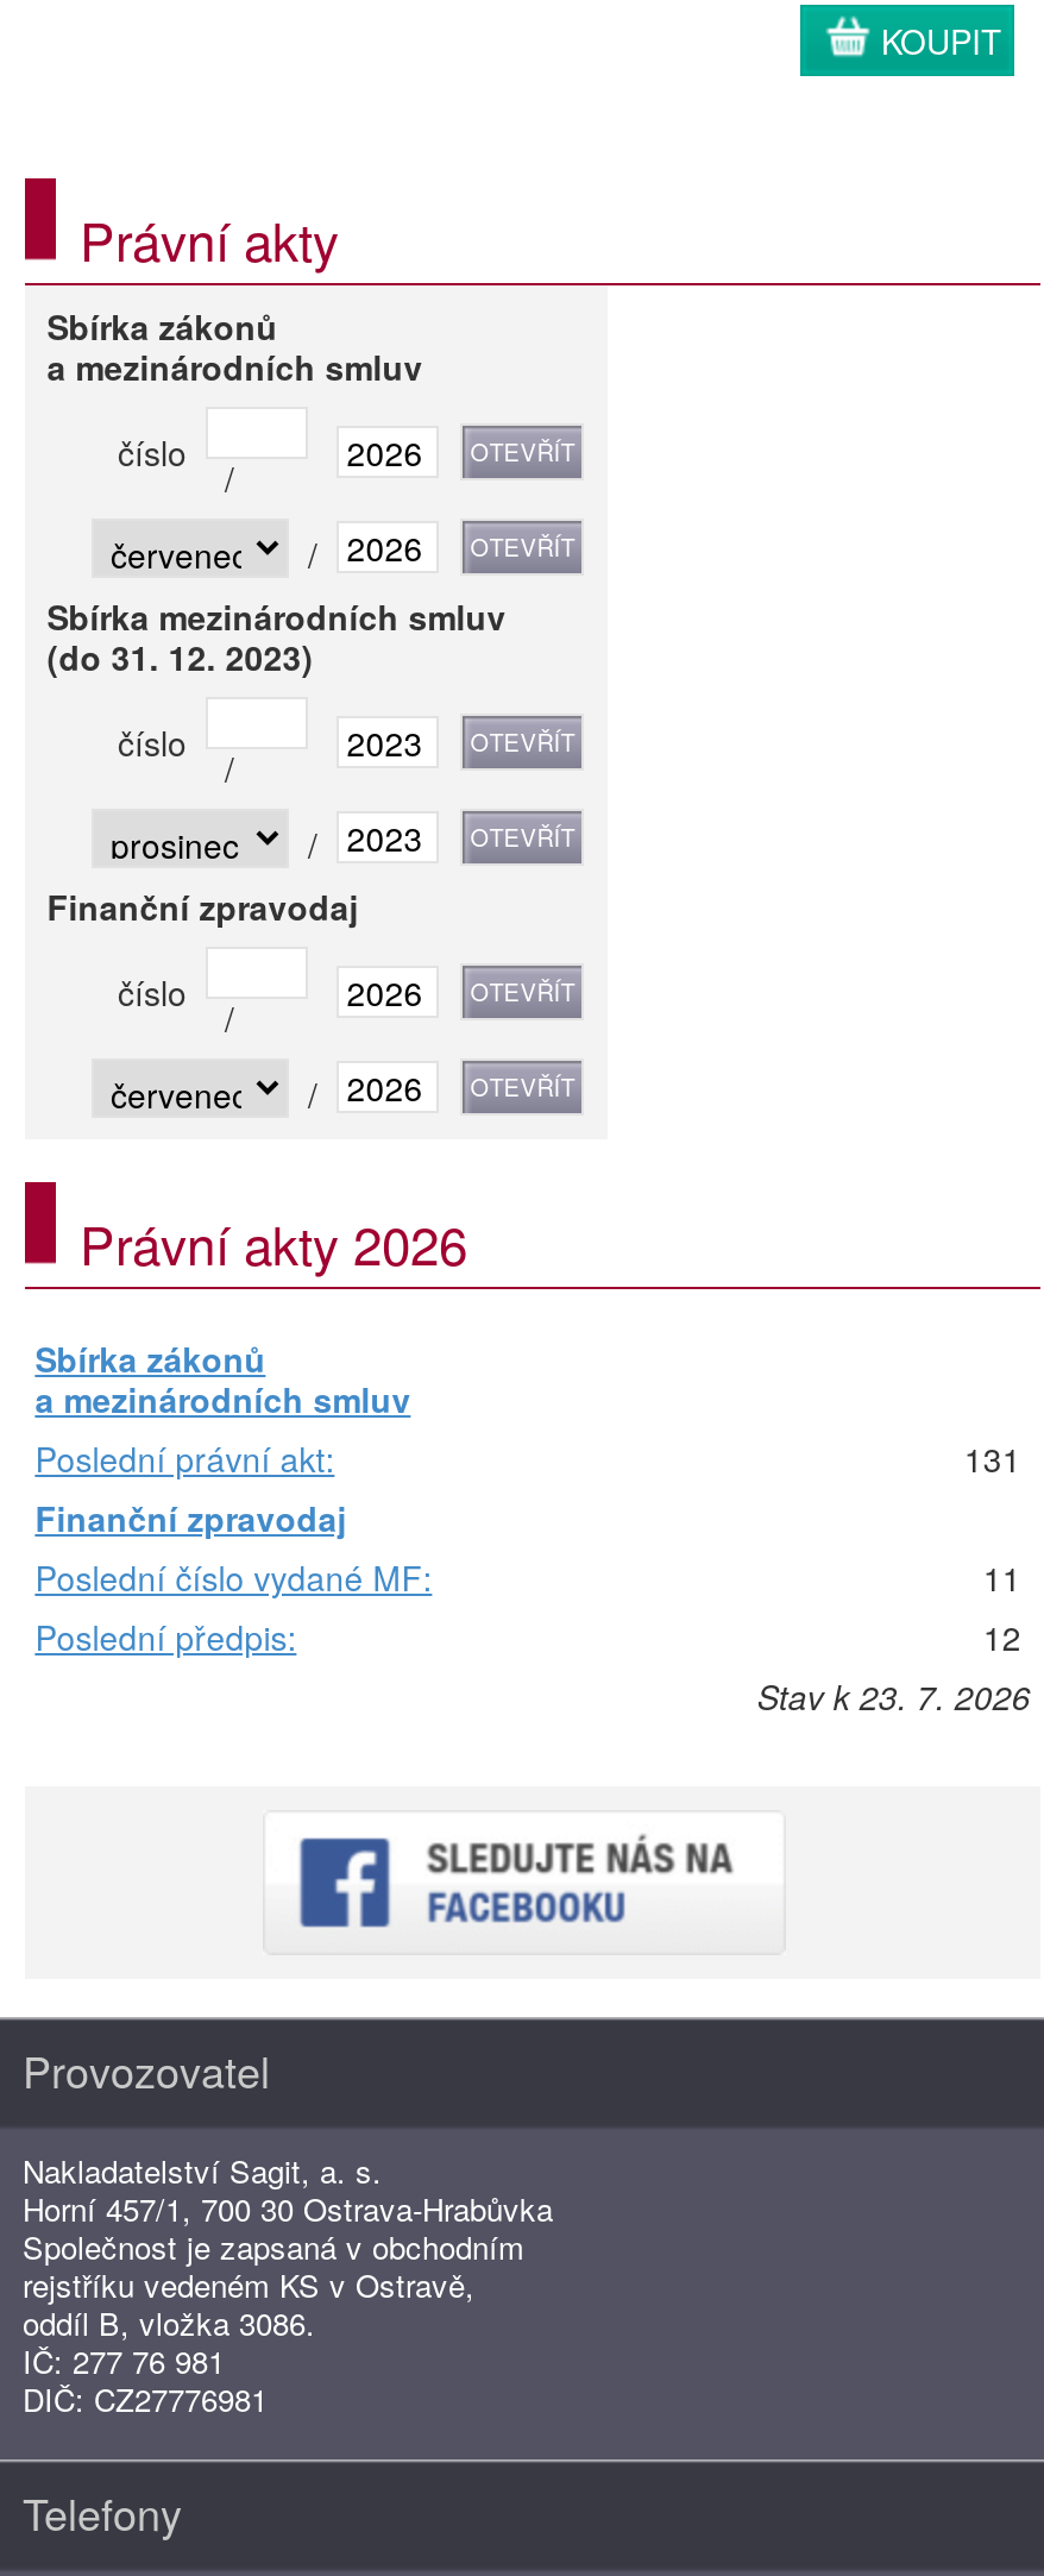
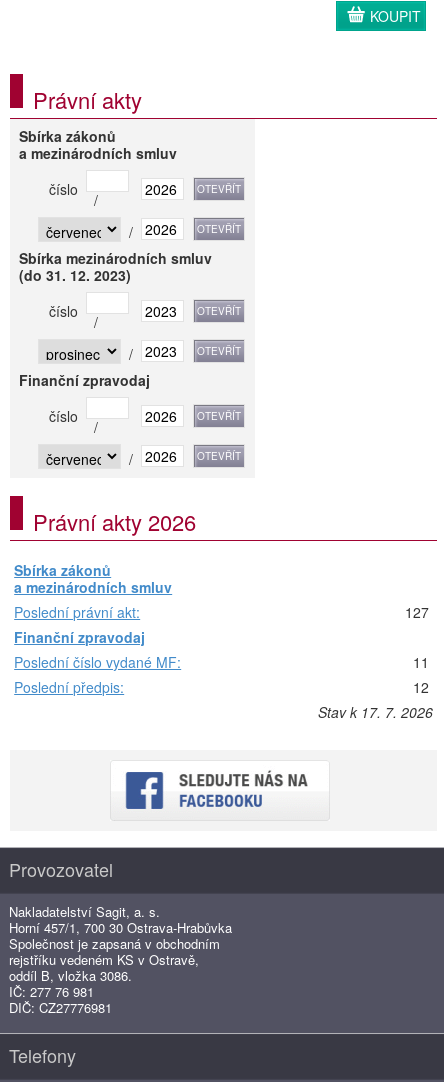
[964,1433,1030,1480] 131 -> [405,602,433,622] 127
[757,1671,1030,1718] Stav k 23. 7. 2026 -> [318,702,433,722] Stav k 17. 7. 2026

